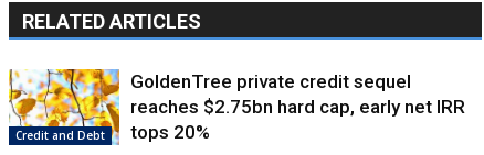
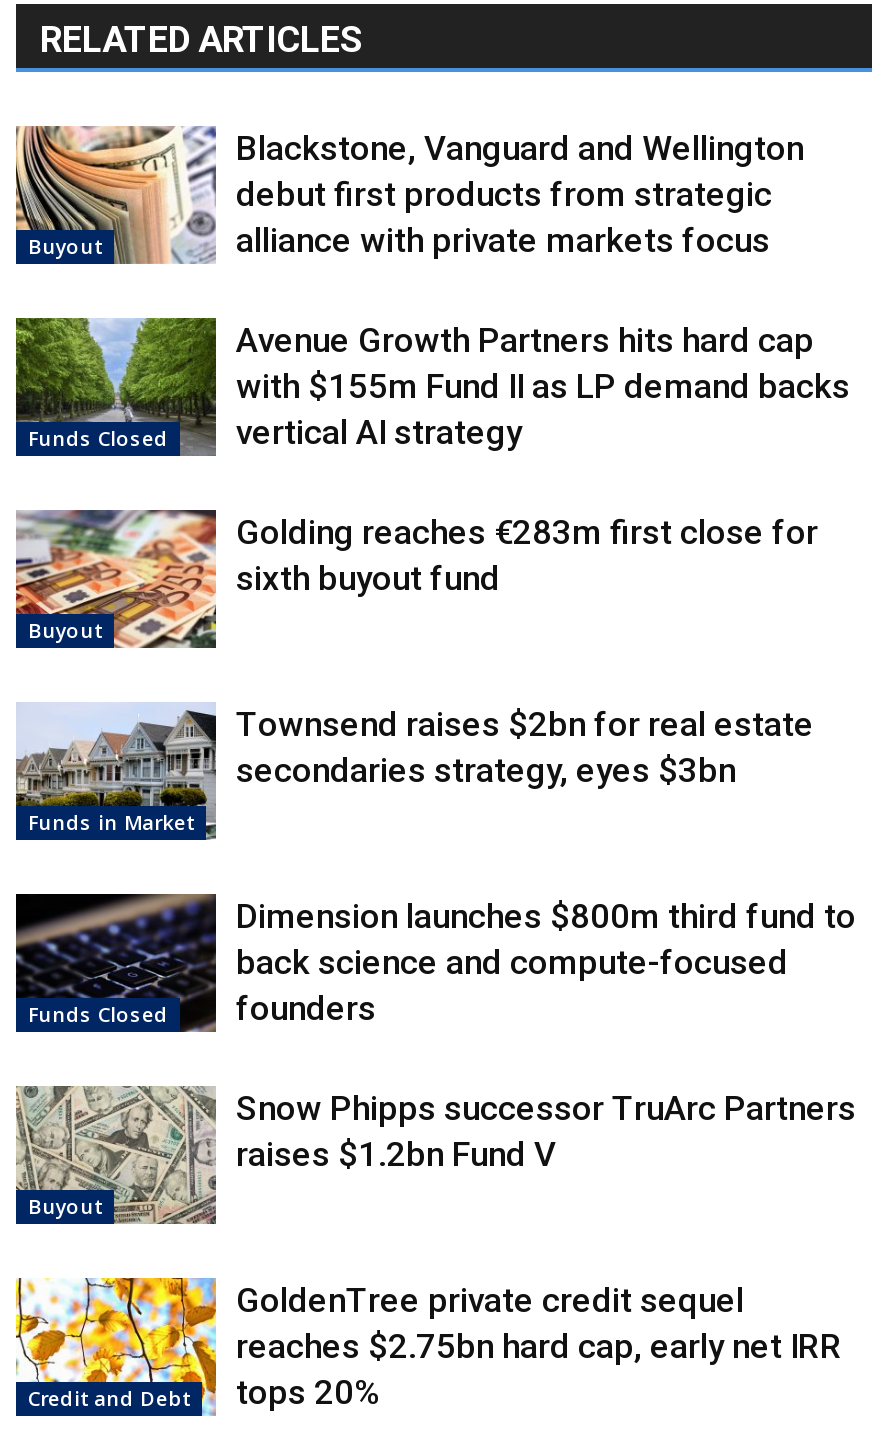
none -> [14,126,208,264] [image] | Buyout
none -> [14,316,208,456] [image] | Funds Closed
none -> [14,508,218,650] [image] | Buyout
none -> [14,708,208,836] [image] | Funds in Market
none -> [14,892,208,1032] [image] | Funds Closed
none -> [16,1086,218,1226] [image] | Buyout
none -> [236,128,804,260] Blackstone, Vanguard and Wellington | debut first products from strategic | alliance with private markets focus
none -> [236,320,850,452] Avenue Growth Partners hits hard cap | with $155m Fund II as LP demand backs | vertical AI strategy
none -> [236,512,818,598] Golding reaches €283m first close for | sixth buyout fund
none -> [236,704,814,790] Townsend raises $2bn for real estate | secondaries strategy, eyes $3bn
none -> [236,896,856,1028] Dimension launches $800m third fund to | back science and compute-focused | founders
none -> [236,1088,856,1174] Snow Phipps successor TruArc Partners | raises $1.2bn Fund V

